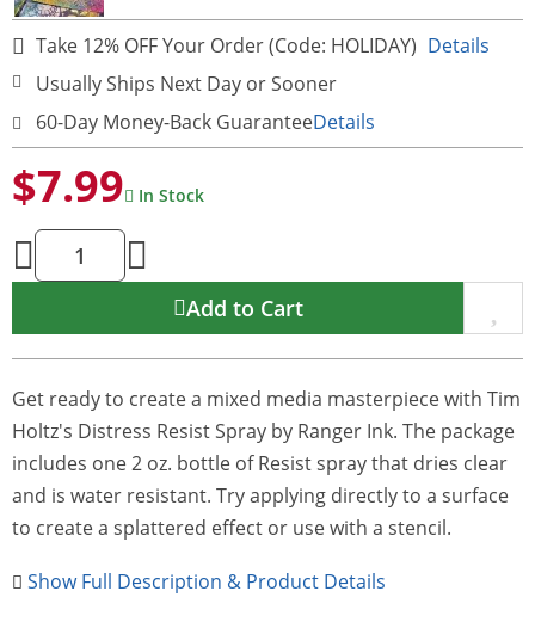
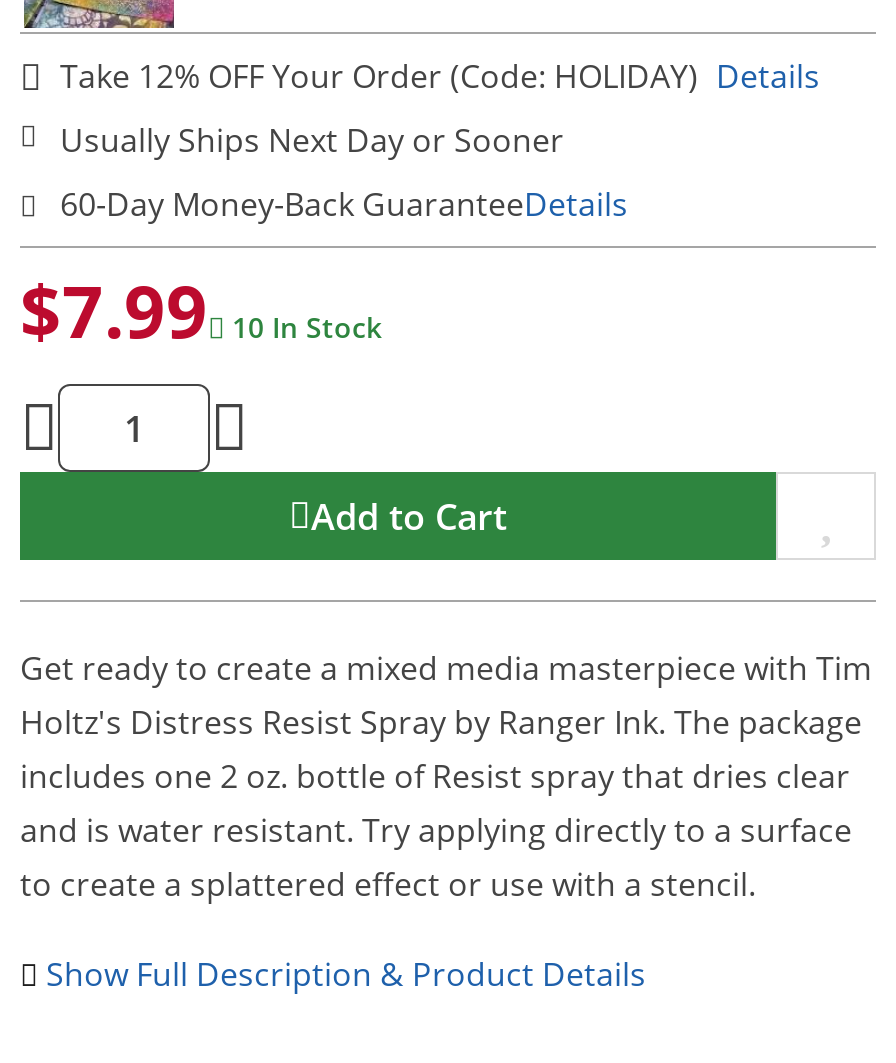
[12,156,204,215] $7.99 In Stock -> [20,262,382,360] $7.99 10 In Stock

